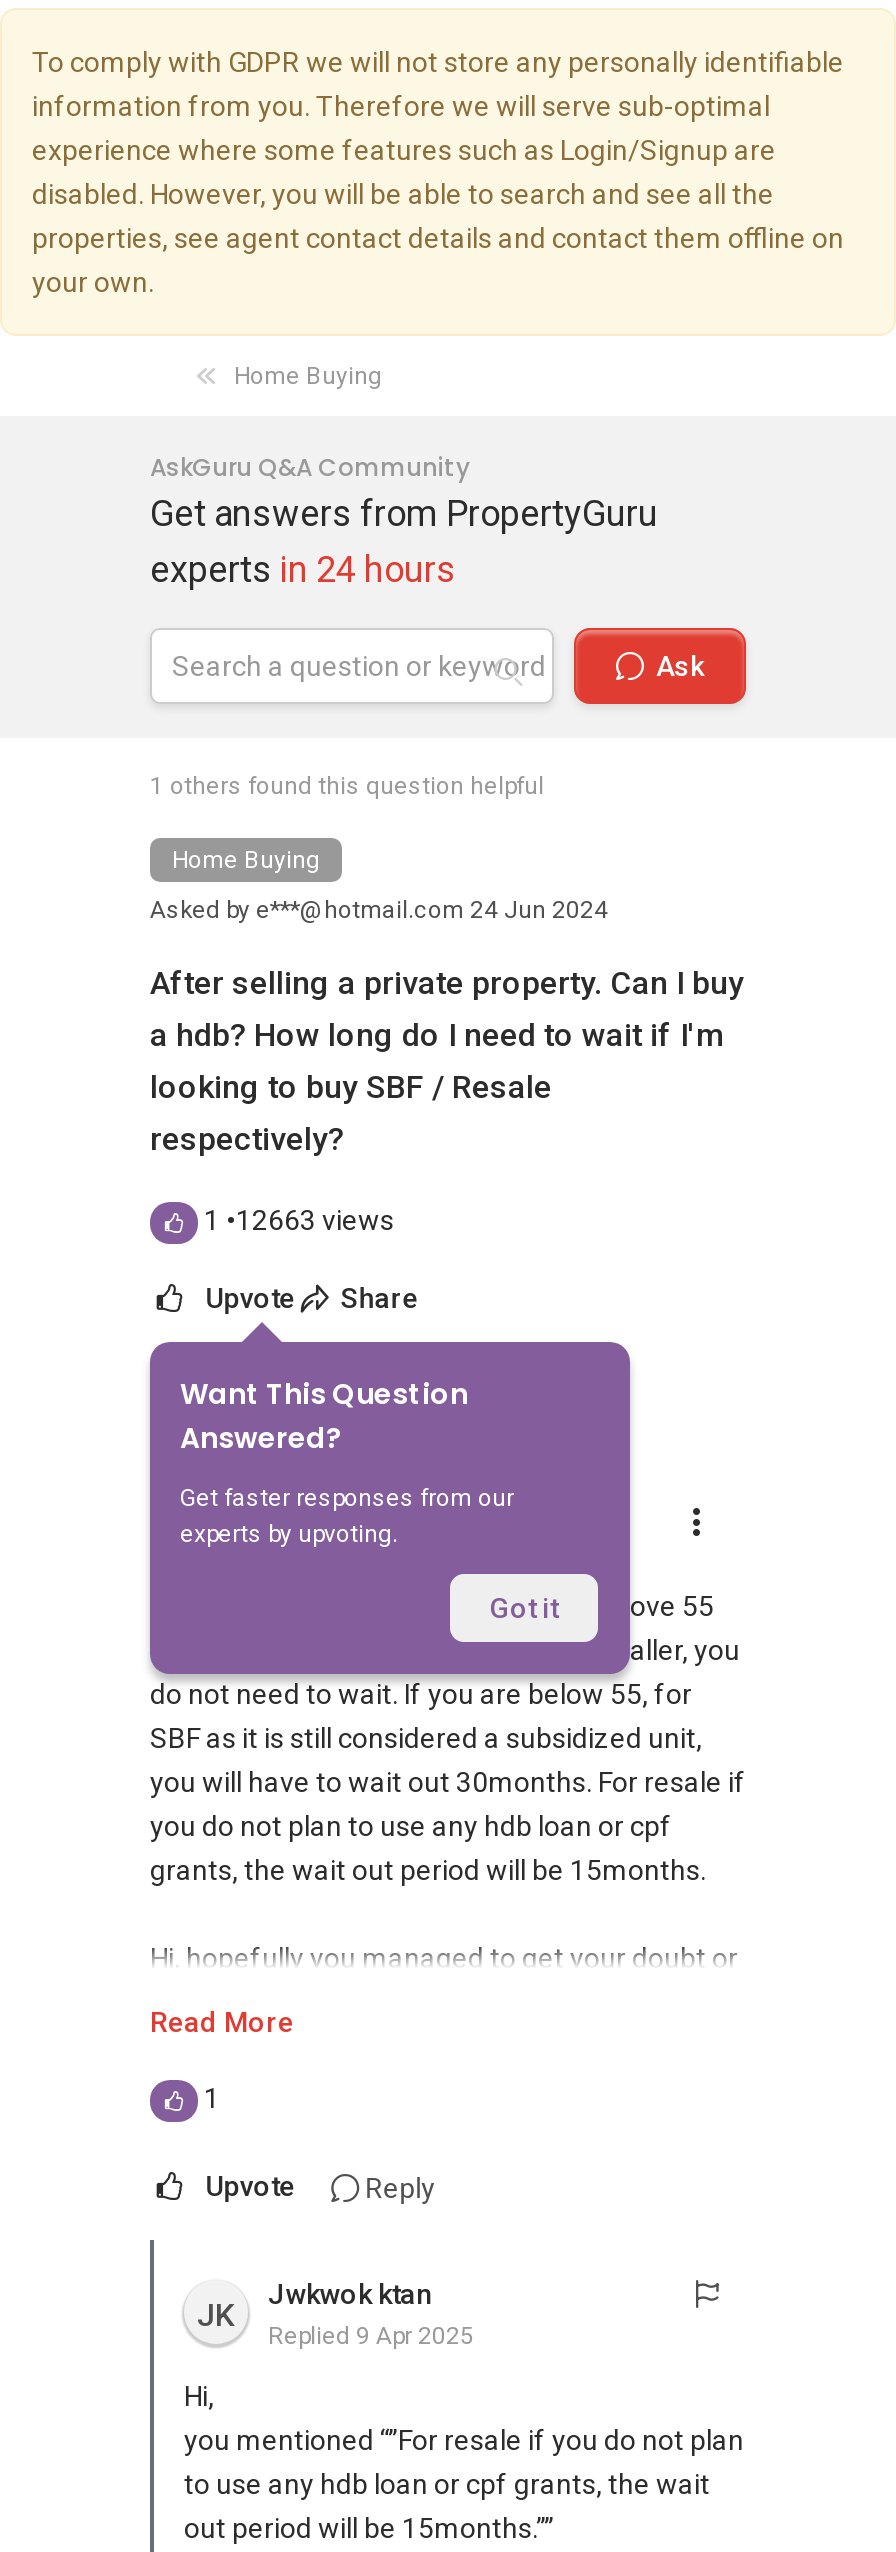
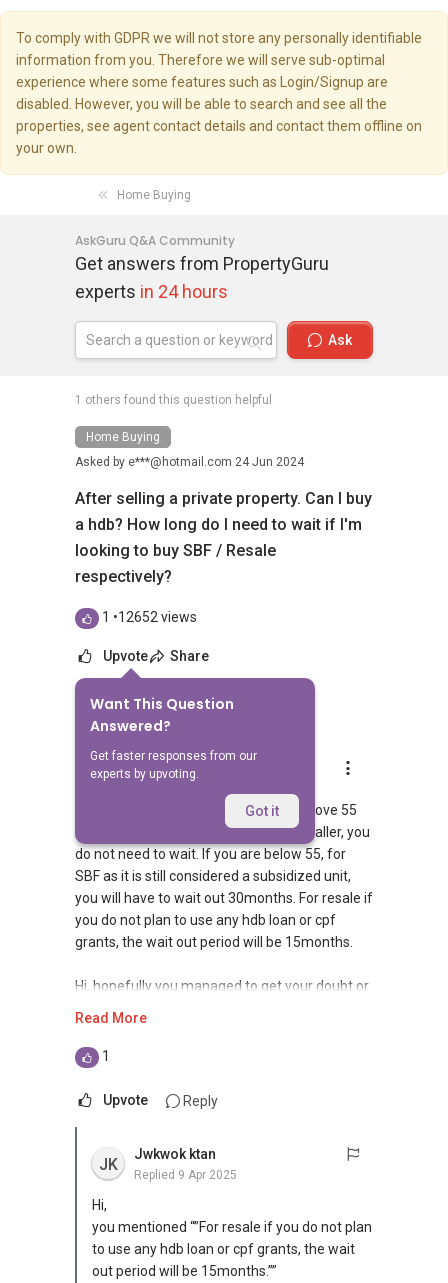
[204,1204,394,1236] 1 •12663 views -> [102,609,197,625] 1 •12652 views

